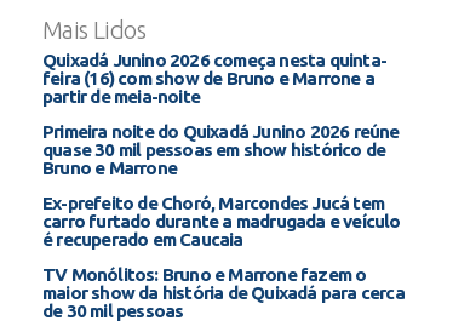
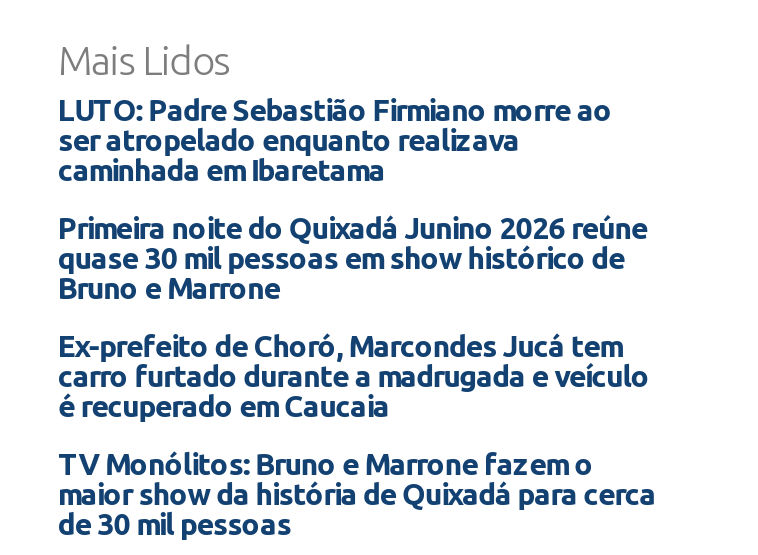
[42,50,386,107] Quixadá Junino 2026 começa nesta quinta- | feira (16) com show de Bruno e Marrone a | partir de meia-noite -> [58,93,612,187] LUTO: Padre Sebastião Firmiano morre ao | ser atropelado enquanto realizava | caminhada em Ibaretama

